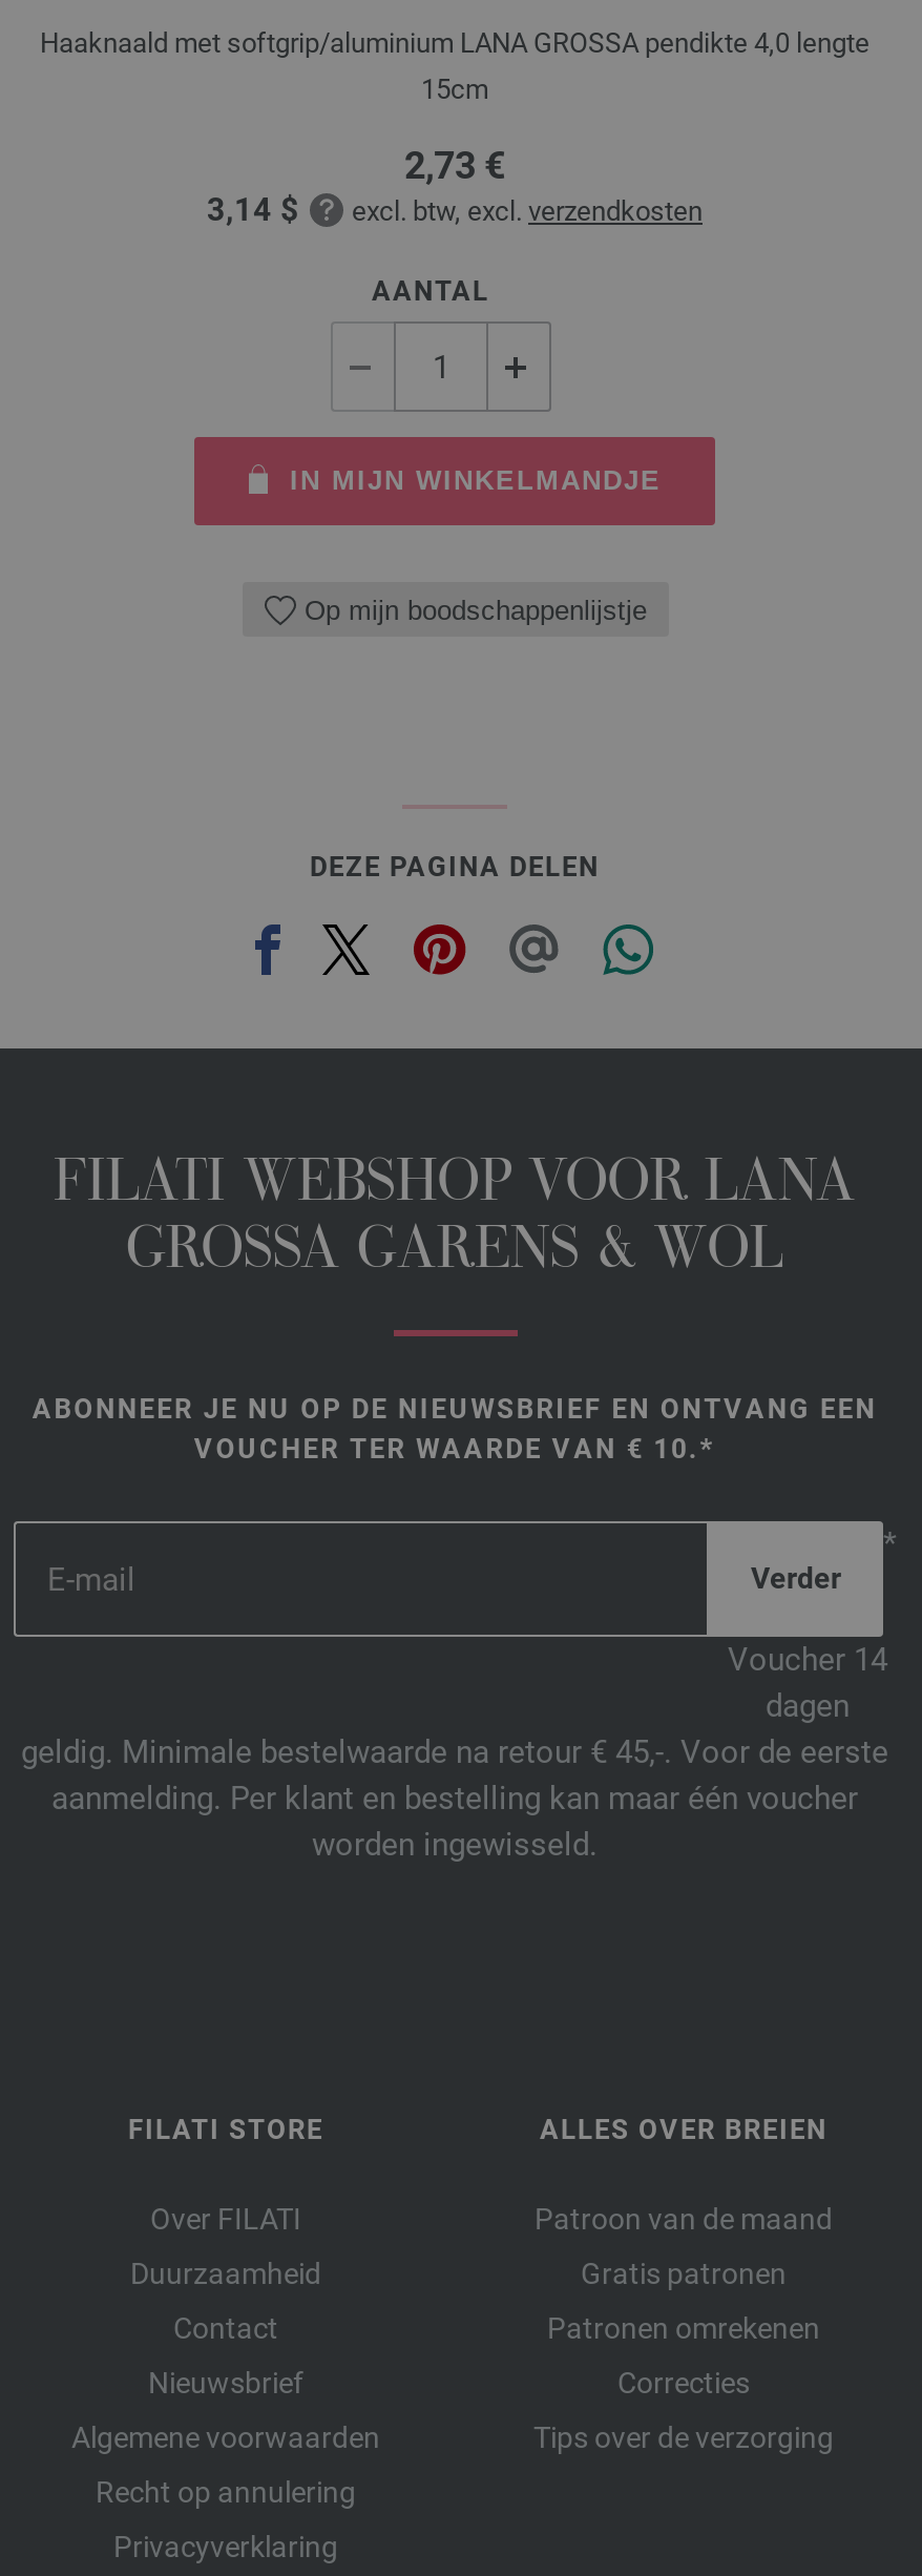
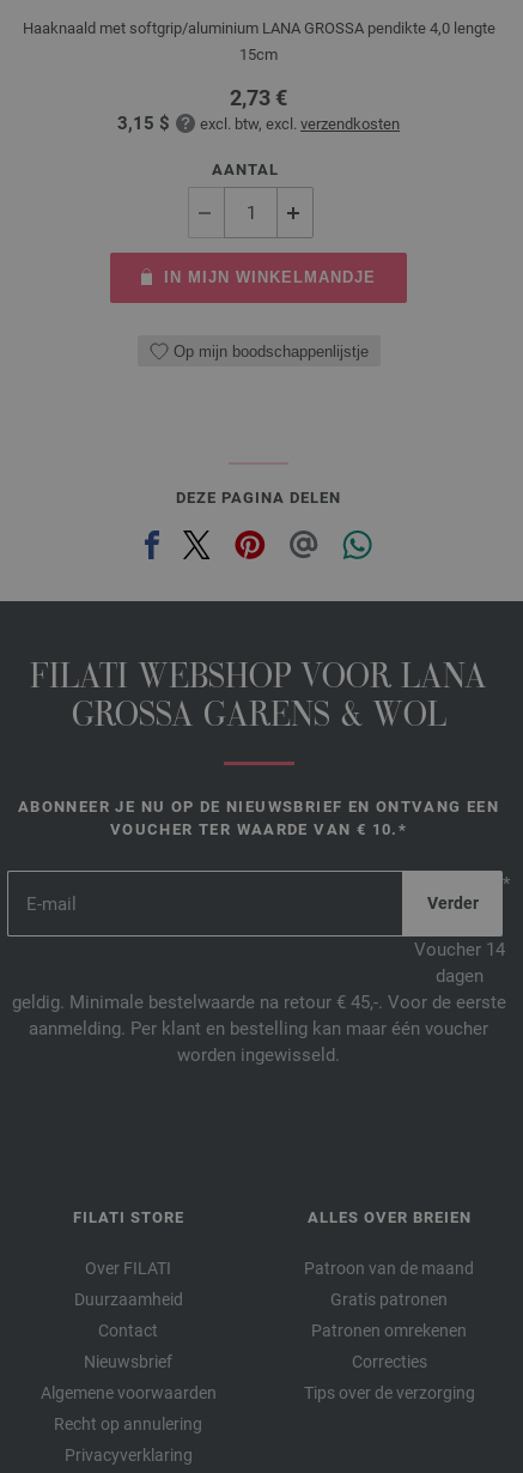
[207,191,703,229] 3,14 $ excl. btw, excl. verzendkosten -> [117,113,400,134] 3,15 $ excl. btw, excl. verzendkosten

